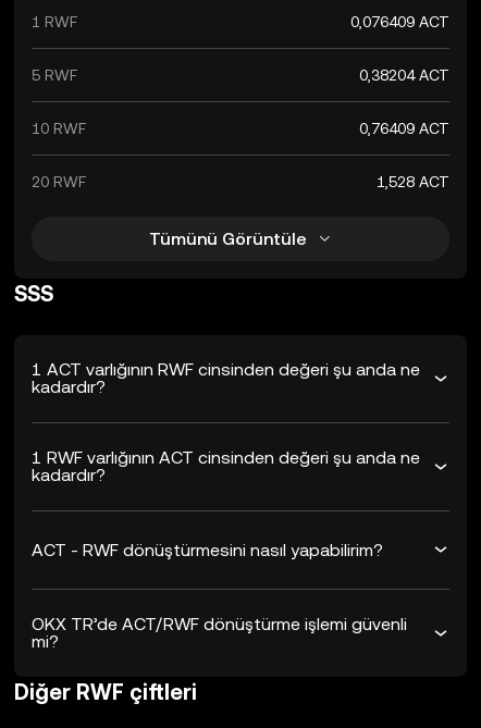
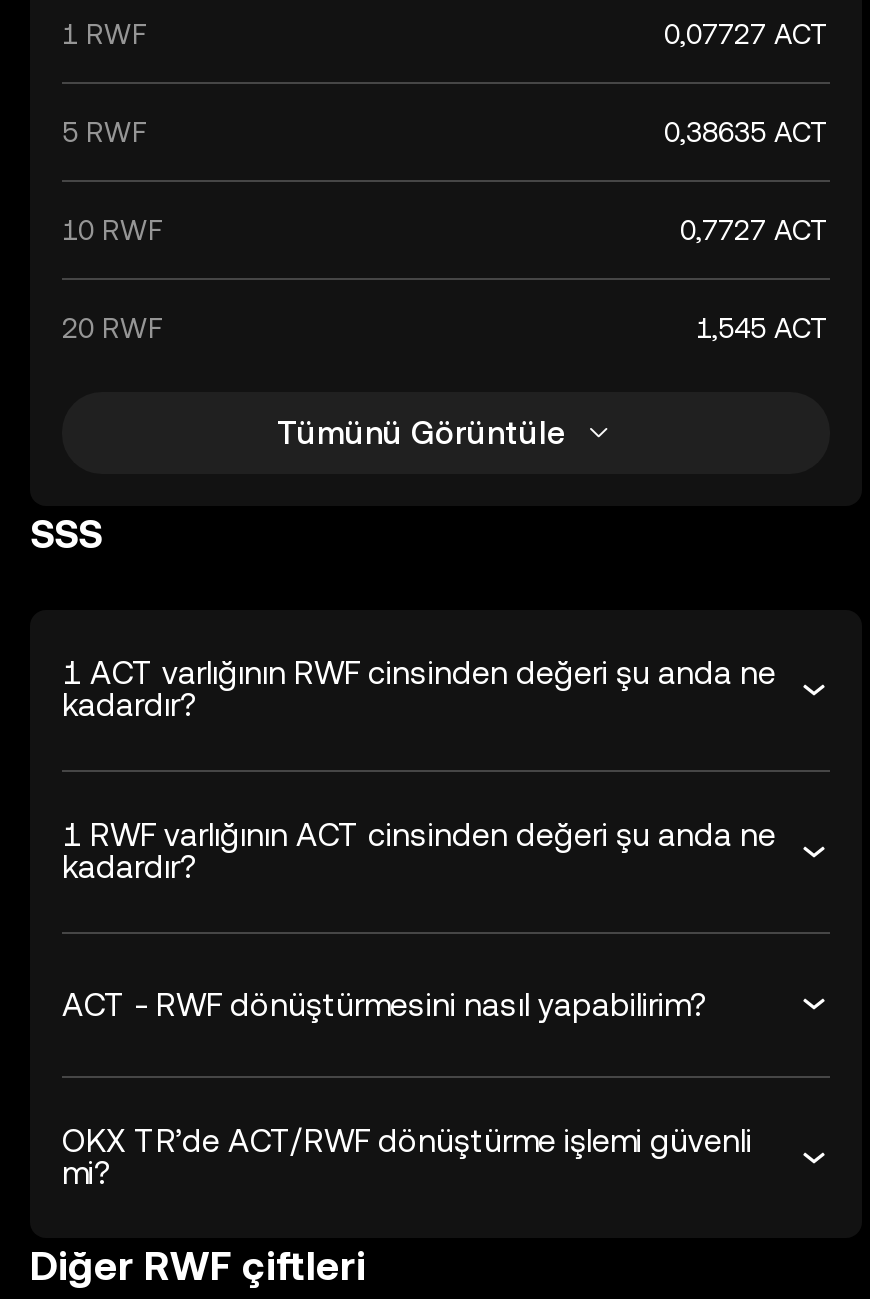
[350,13,449,30] 0,076409 ACT -> [664,18,830,50] 0,07727 ACT
[359,66,449,84] 0,38204 ACT -> [664,116,830,148] 0,38635 ACT
[359,120,449,137] 0,76409 ACT -> [680,214,830,246] 0,7727 ACT
[377,173,449,190] 1,528 ACT -> [696,312,830,344] 1,545 ACT

